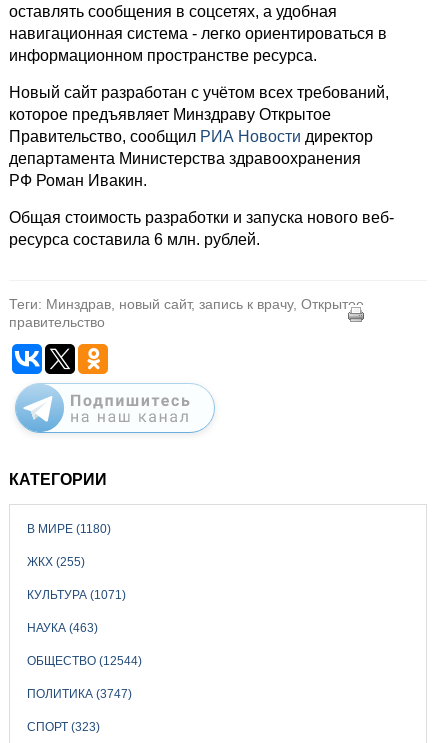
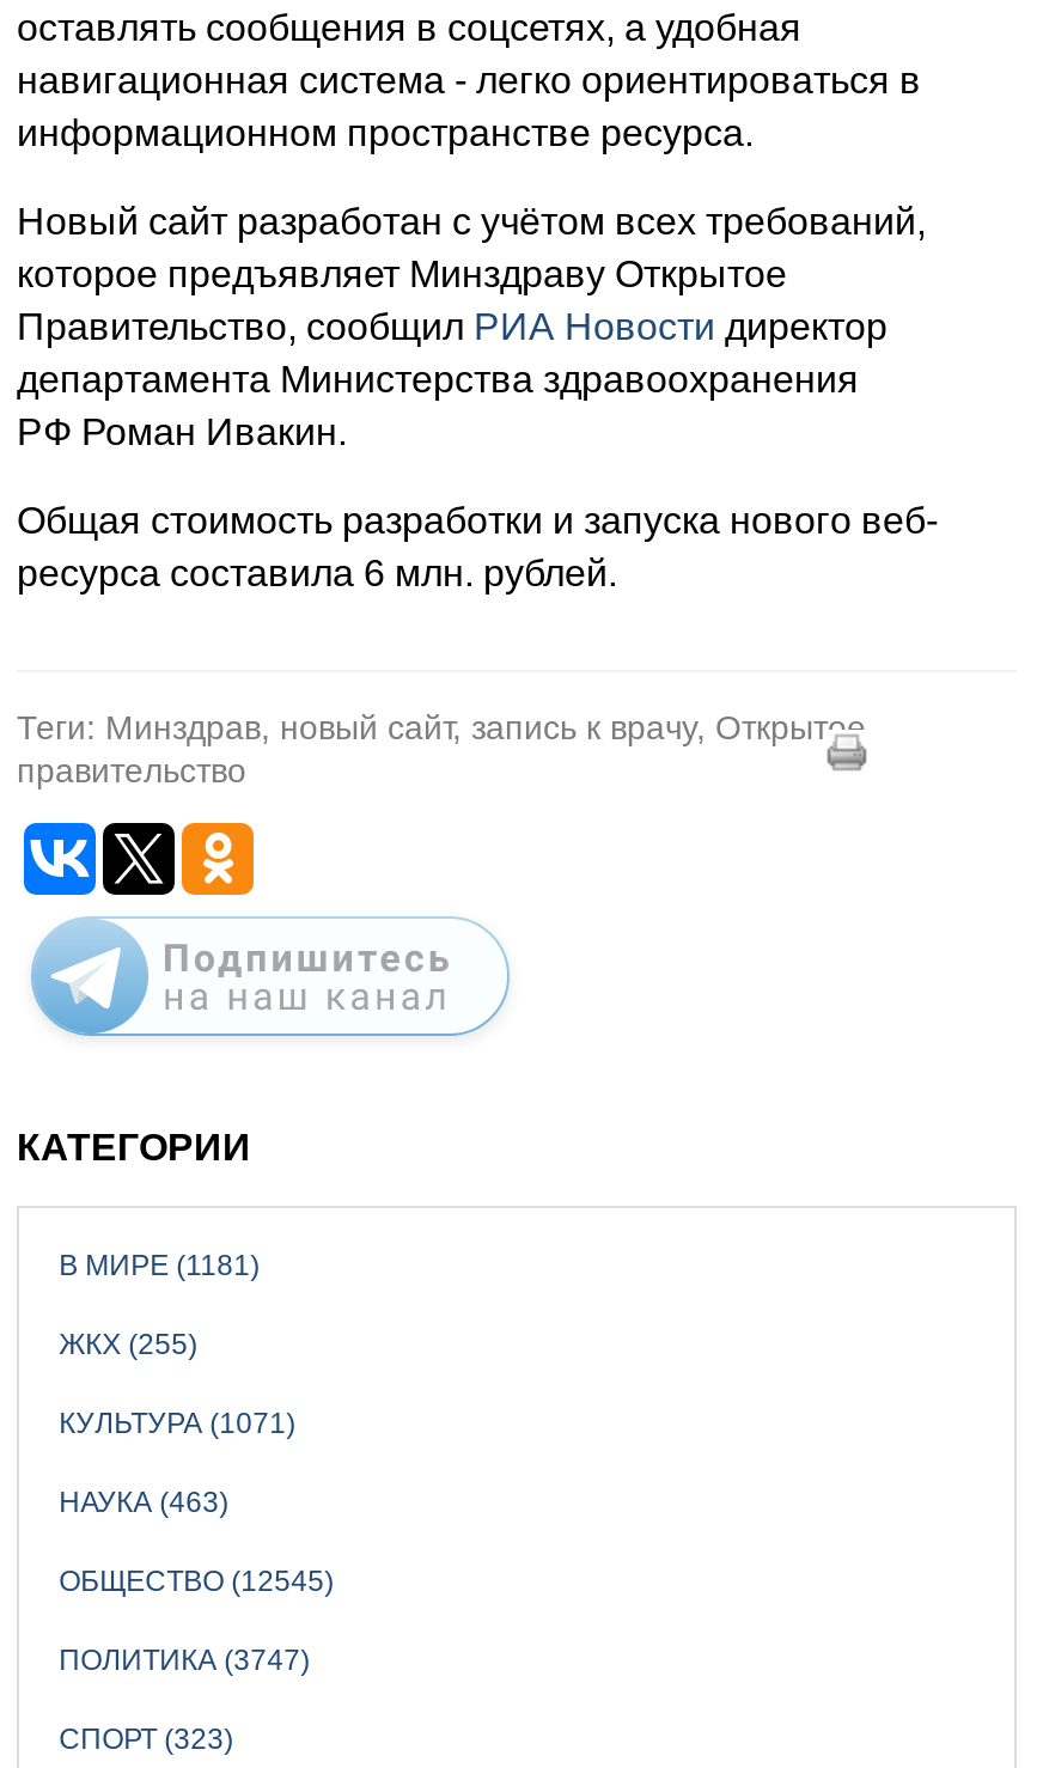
[27,521,111,535] В МИРЕ (1180) -> [59,1248,260,1281] В МИРЕ (1181)
[27,653,142,667] ОБЩЕСТВО (12544) -> [59,1563,334,1597] ОБЩЕСТВО (12545)

